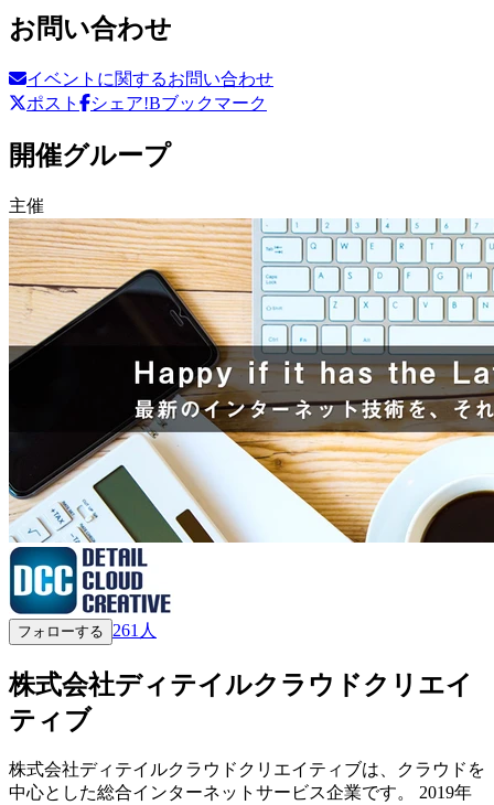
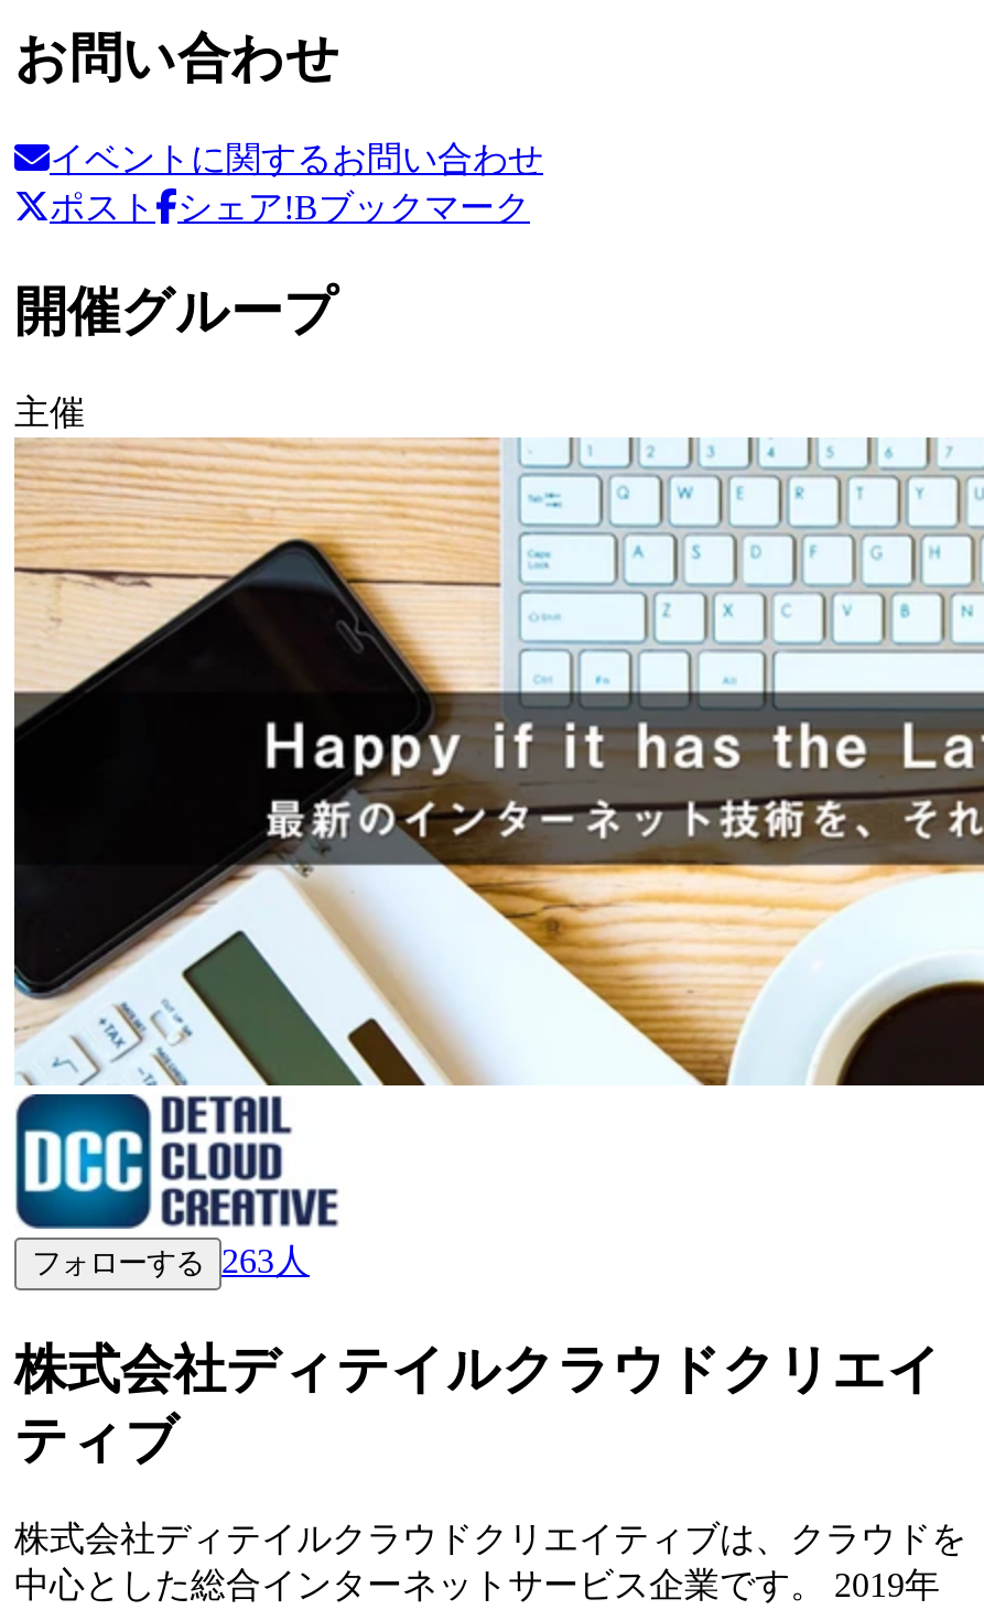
[18,620,157,639] フォローする 261人 -> [32,1241,310,1279] フォローする 263人

